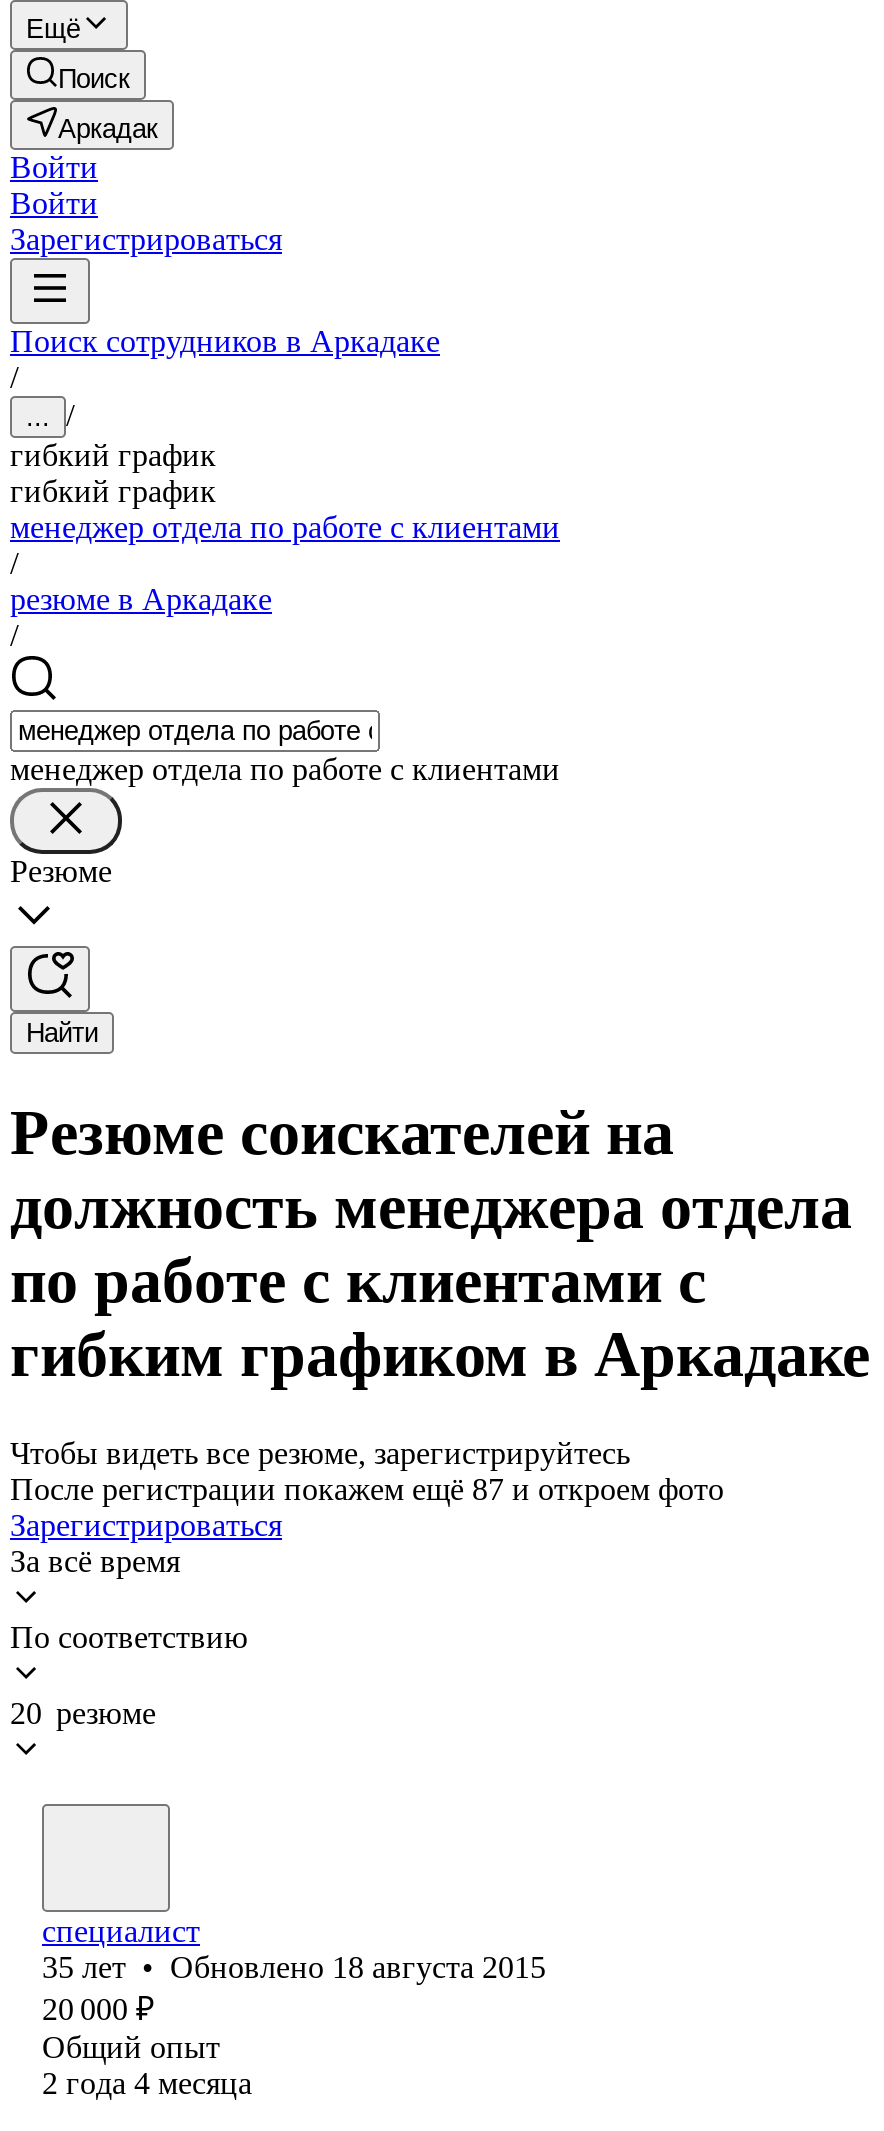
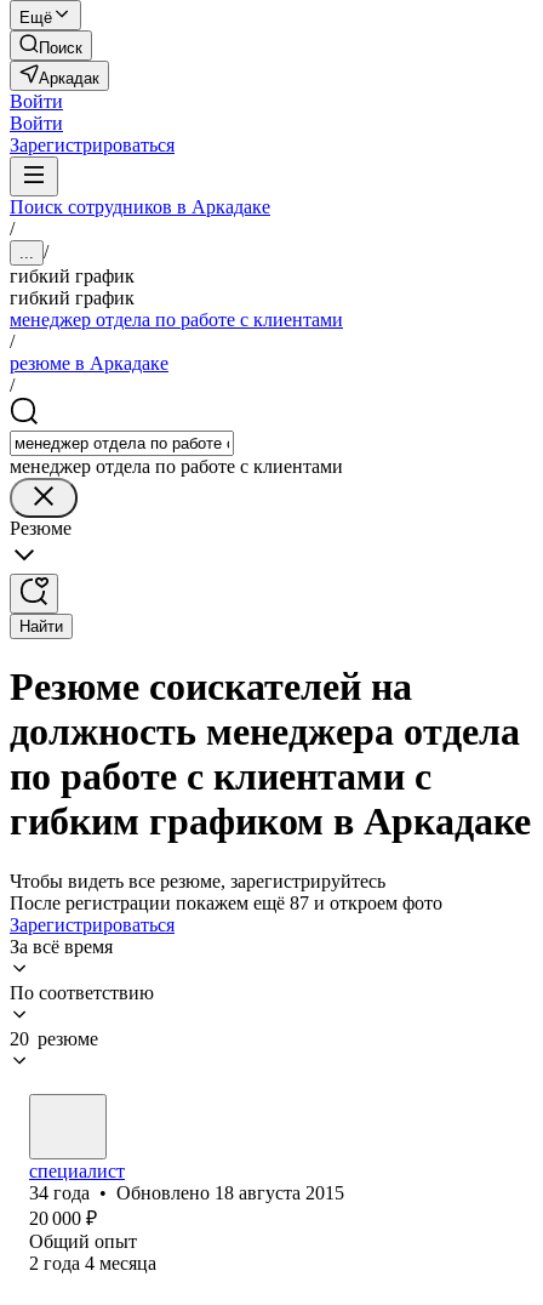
[42,1950,546,1984] 35 лет • Обновлено 18 августа 2015 -> [29,1182,344,1203] 34 года • Обновлено 18 августа 2015

